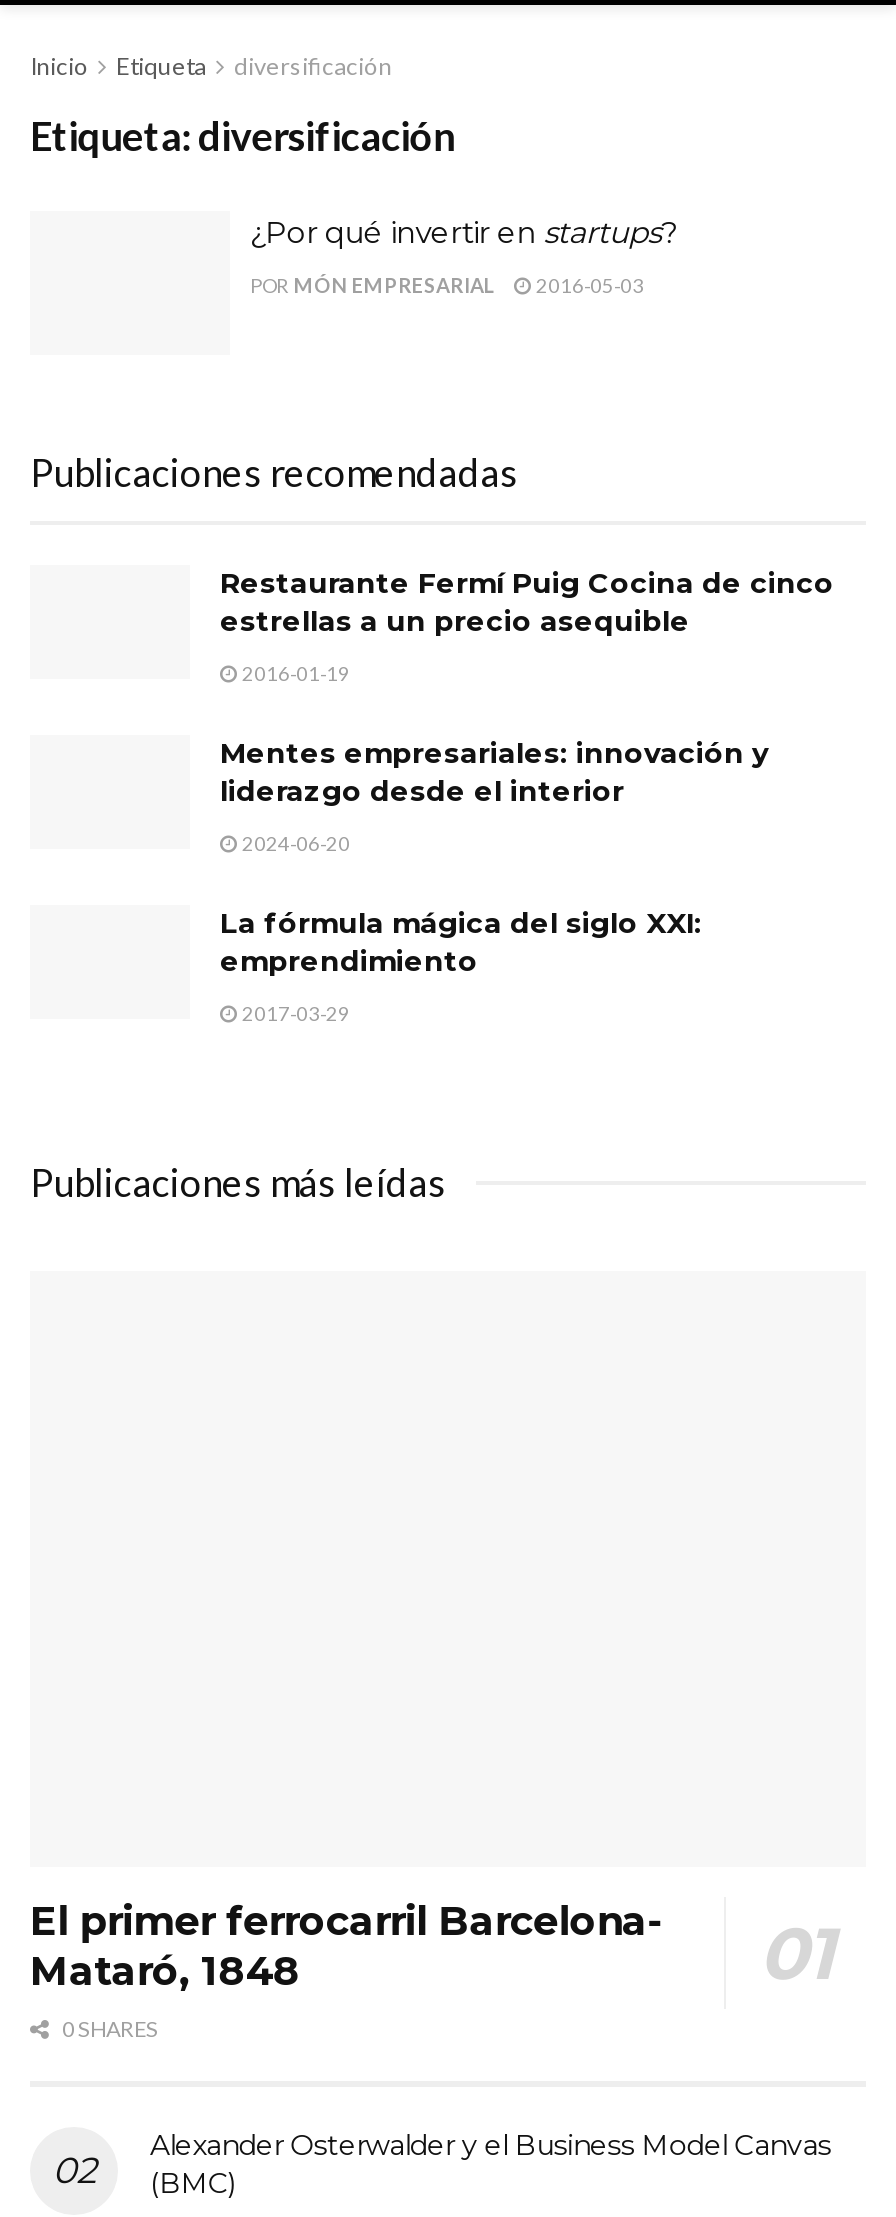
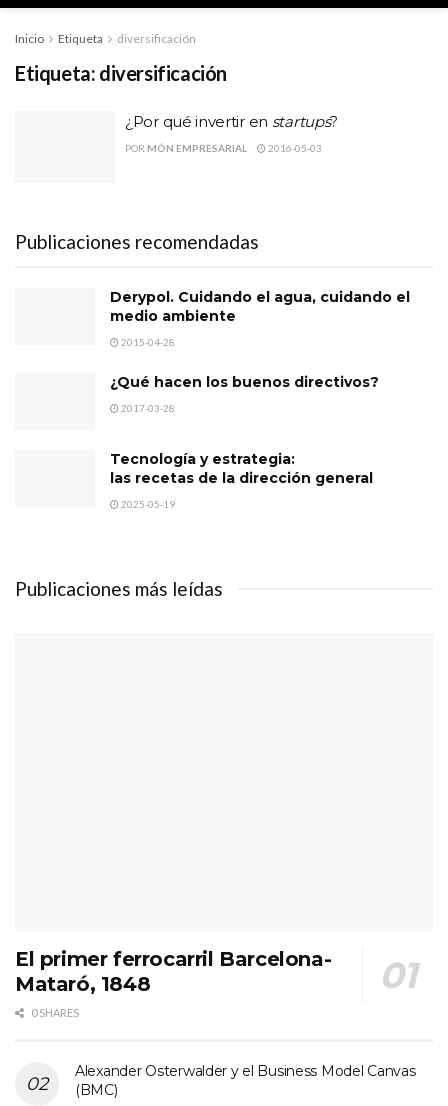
[220,564,834,638] Restaurante Fermí Puig Cocina de cinco | estrellas a un precio asequible -> [110,287,410,324] Derypol. Cuidando el agua, cuidando el | medio ambiente
[238,660,350,684] 2016-01-19 -> [119,335,175,347] 2015-04-28
[220,734,768,808] Mentes empresariales: innovación y | liderazgo desde el interior -> [110,372,379,390] ¿Qué hacen los buenos directivos?
[238,830,350,854] 2024-06-20 -> [119,401,175,413] 2017-03-28
[220,904,702,978] La fórmula mágica del siglo XXI: | emprendimiento -> [110,450,373,487] Tecnología y estrategia: | las recetas de la dirección general
[238,1000,350,1024] 2017-03-29 -> [119,498,175,510] 2025-05-19

